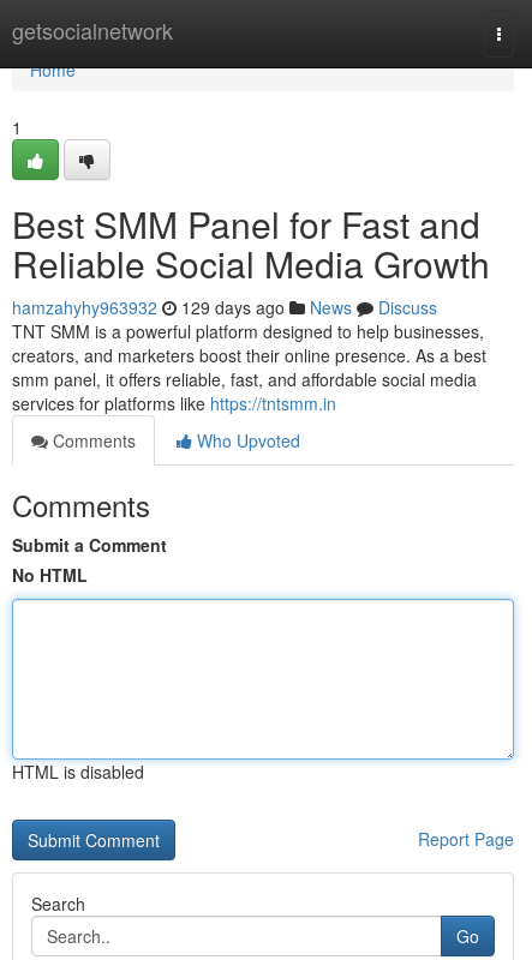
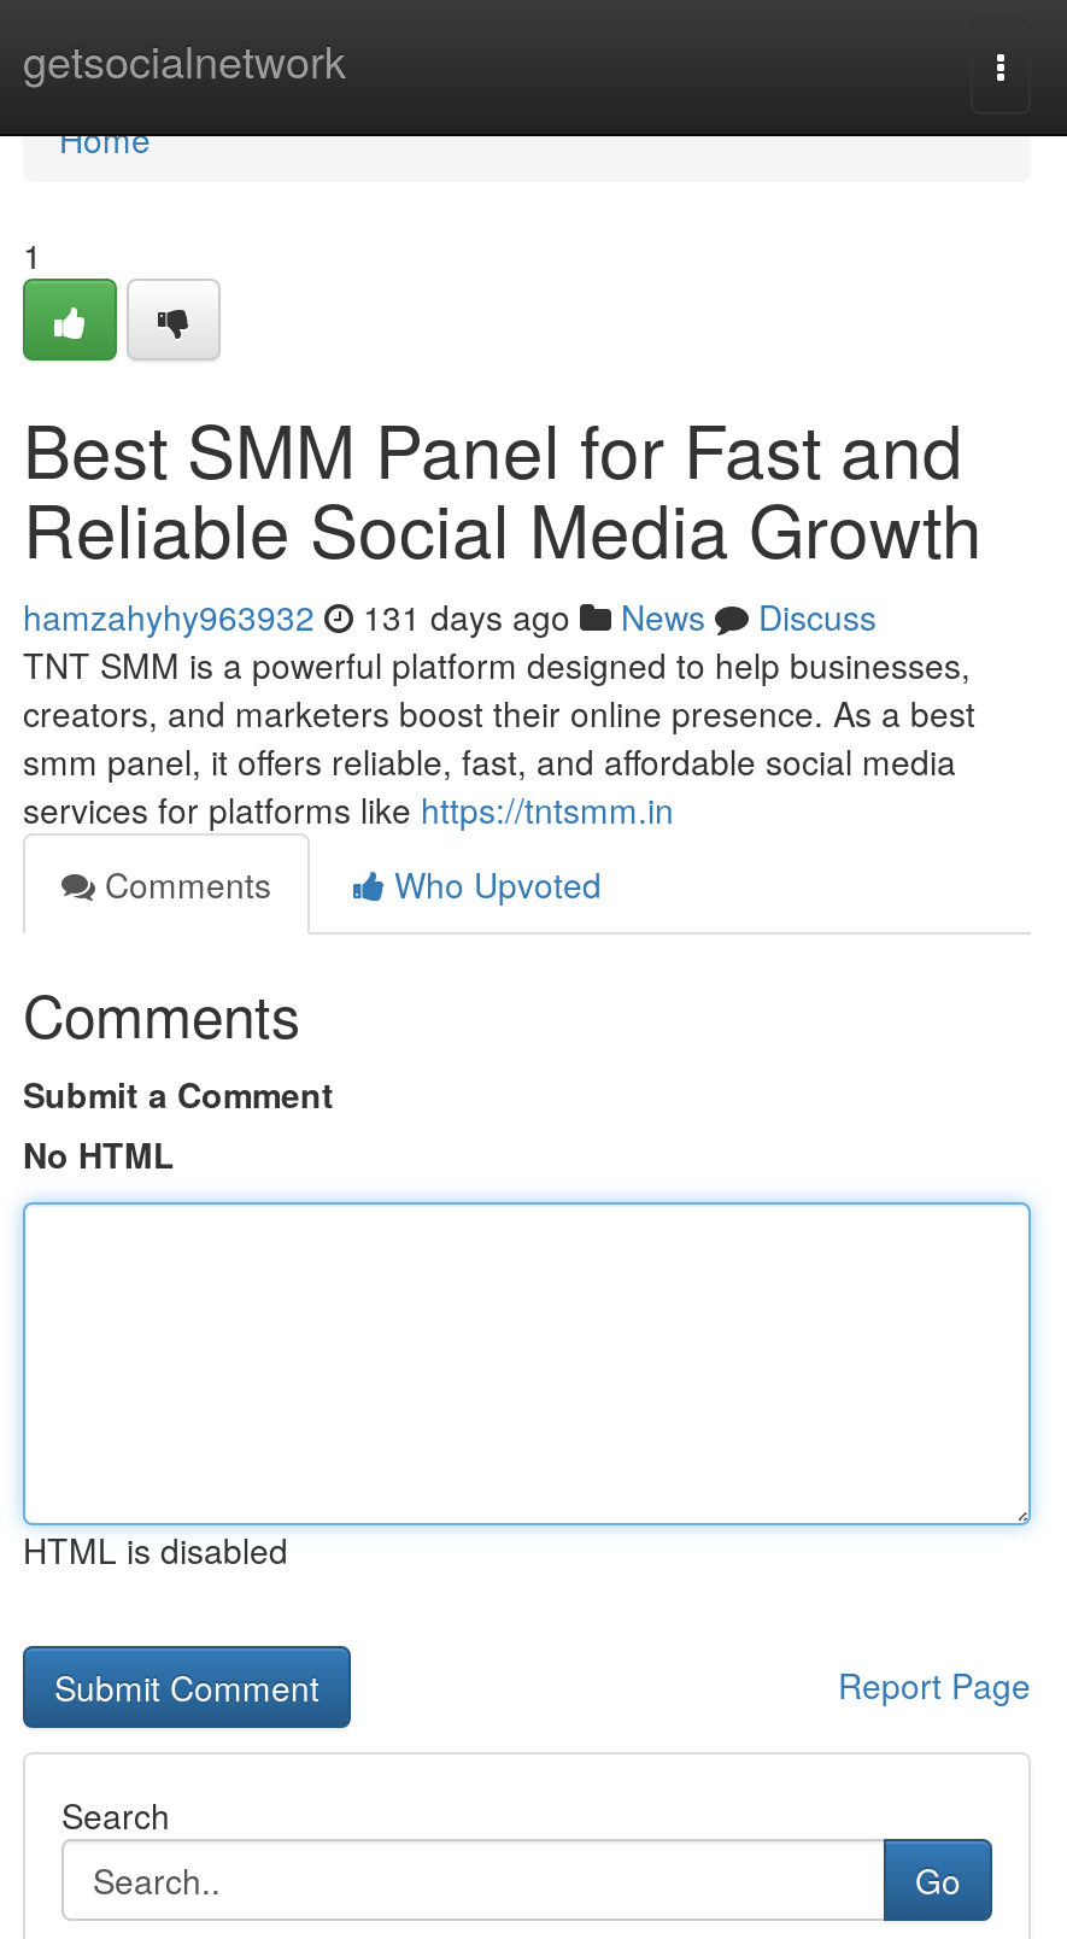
[12,295,437,319] hamzahyhy963932 129 days ago News Discuss -> [23,592,877,640] hamzahyhy963932 131 days ago News Discuss

